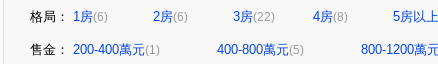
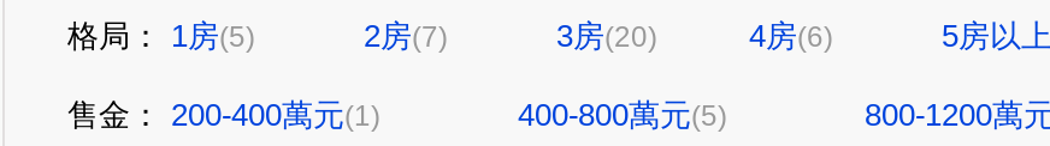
[30,9,108,24] 格局： 1房(6) -> [67,18,255,54] 格局： 1房(5)
[153,9,188,24] 2房(6) -> [364,18,448,54] 2房(7)
[233,9,275,24] 3房(22) -> [556,18,657,54] 3房(20)
[313,9,348,24] 4房(8) -> [749,18,833,54] 4房(6)

